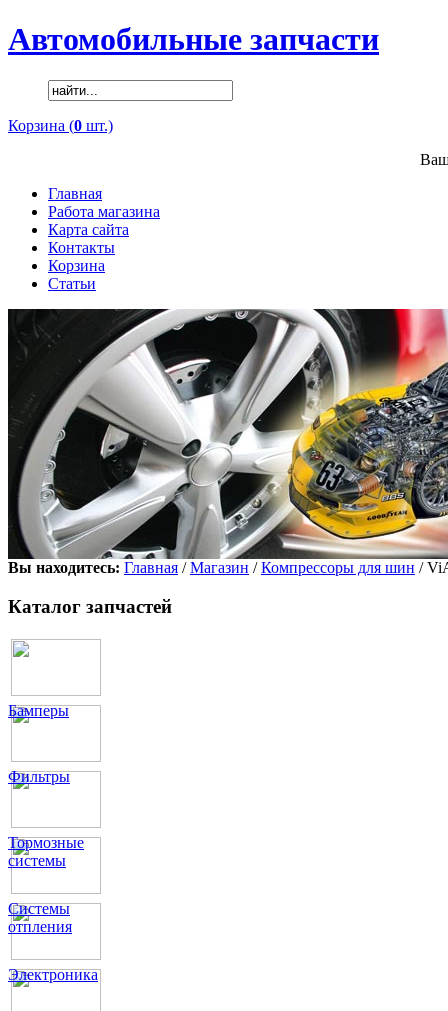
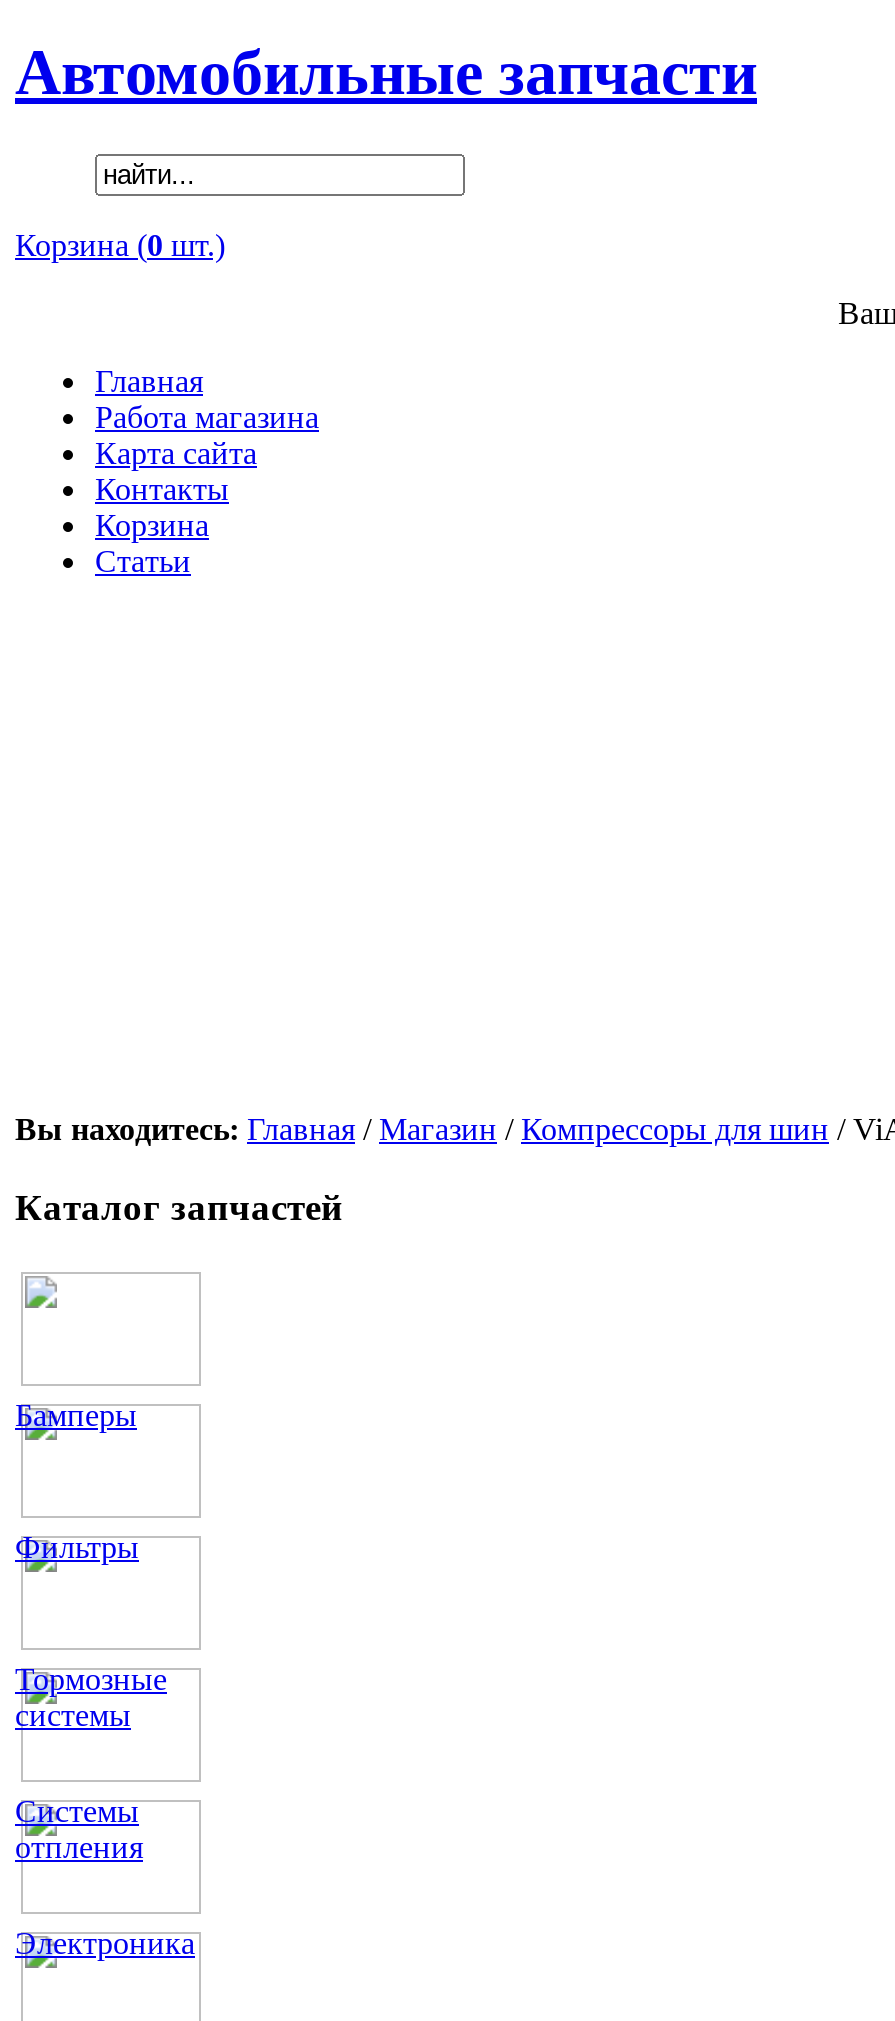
[7,308,445,556] [image] -> none

